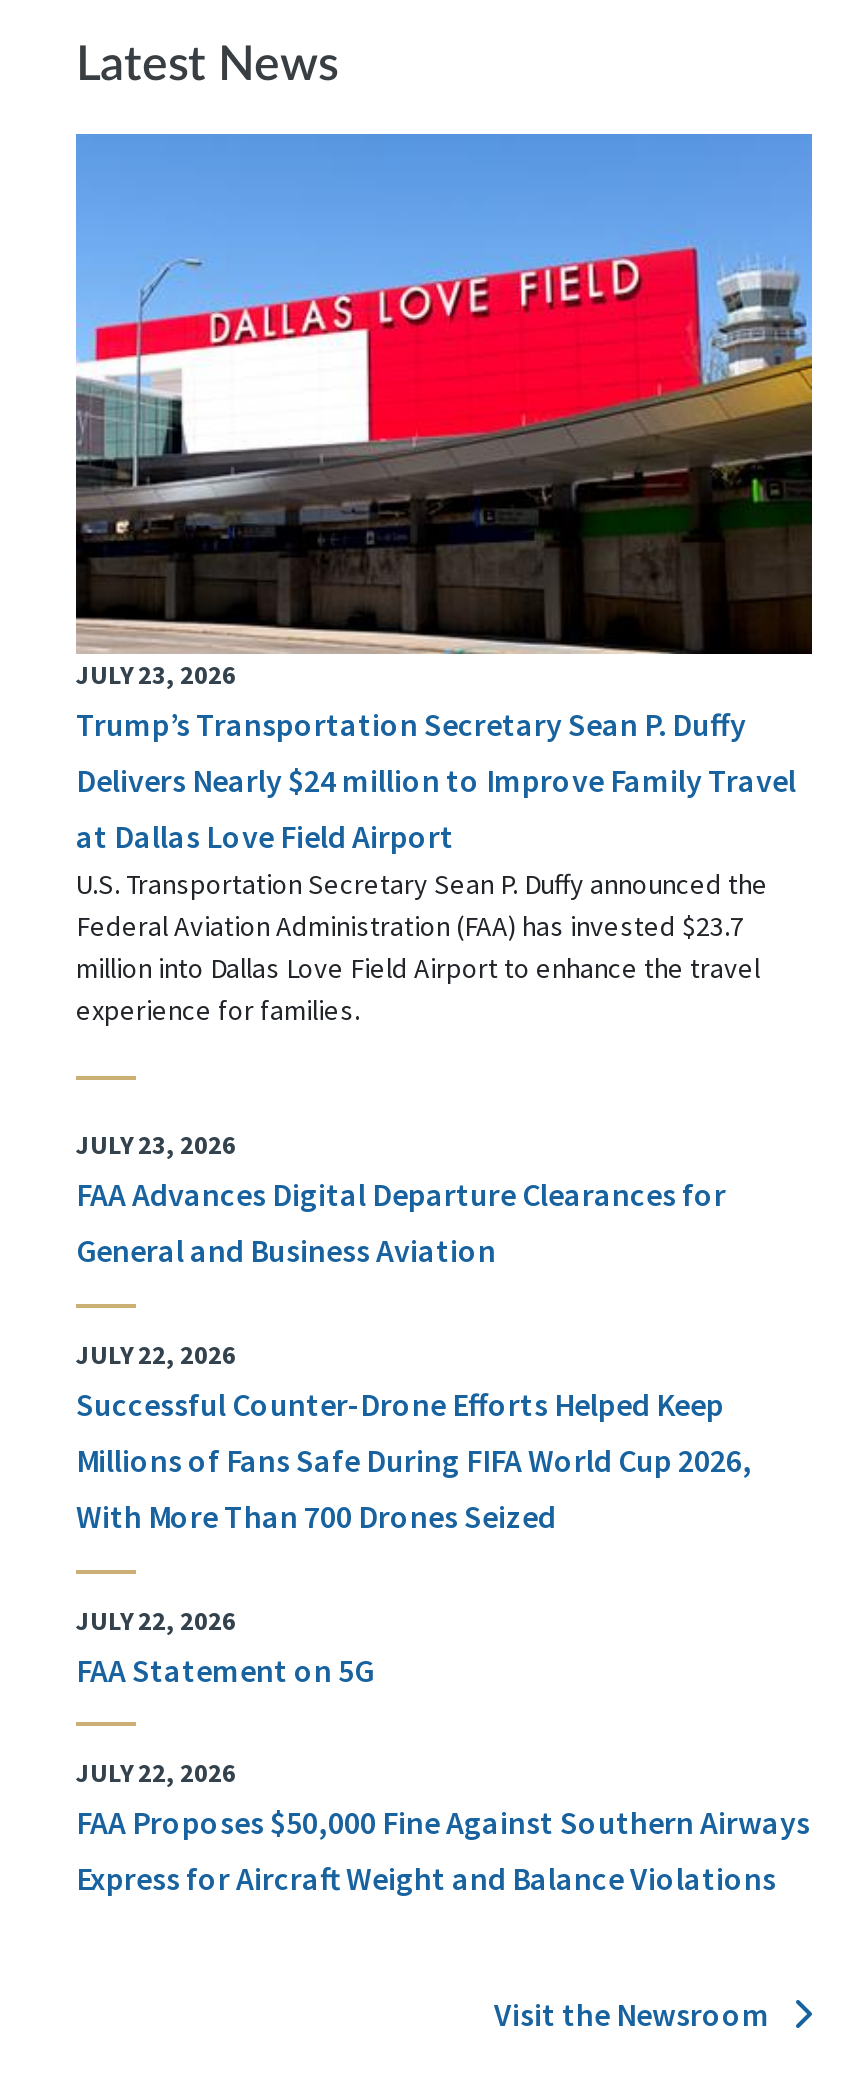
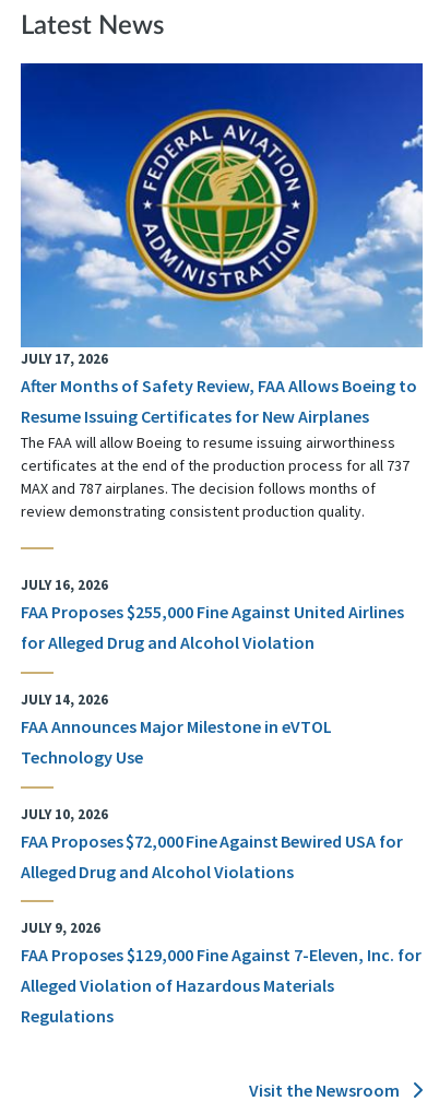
[74,132,814,1027] [image] | JULY 23, 2026 | Trump’s Transportation Secretary Sean P. Duffy | Delivers Nearly $24 million to Improve Family Travel | at Dallas Love Field Airport | U.S. Transportation Secretary Sean P. Duffy announced the | Federal Aviation Administration (FAA) has invested $23.7 | million into Dallas Love Field Airport to enhance the travel | experience for families. -> [20,62,424,521] [image] | JULY 17, 2026 | After Months of Safety Review, FAA Allows Boeing to | Resume Issuing Certificates for New Airplanes | The FAA will allow Boeing to resume issuing airworthiness | certificates at the end of the production process for all 737 | MAX and 787 airplanes. The decision follows months of | review demonstrating consistent production quality.
[76,1129,726,1271] JULY 23, 2026 | FAA Advances Digital Departure Clearances for | General and Business Aviation -> [21,576,404,654] JULY 16, 2026 | FAA Proposes $255,000 Fine Against United Airlines | for Alleged Drug and Alcohol Violation
[76,1338,752,1536] JULY 22, 2026 | Successful Counter-Drone Efforts Helped Keep | Millions of Fans Safe During FIFA World Cup 2026, | With More Than 700 Drones Seized -> [21,690,332,768] JULY 14, 2026 | FAA Announces Major Milestone in eVTOL | Technology Use
[76,1603,374,1689] JULY 22, 2026 | FAA Statement on 5G -> [21,805,403,882] JULY 10, 2026 | FAA Proposes $72,000 Fine Against Bewired USA for | Alleged Drug and Alcohol Violations
[76,1756,810,1898] JULY 22, 2026 | FAA Proposes $50,000 Fine Against Southern Airways | Express for Aircraft Weight and Balance Violations -> [21,919,422,1027] JULY 9, 2026 | FAA Proposes $129,000 Fine Against 7-Eleven, Inc. for | Alleged Violation of Hazardous Materials | Regulations

